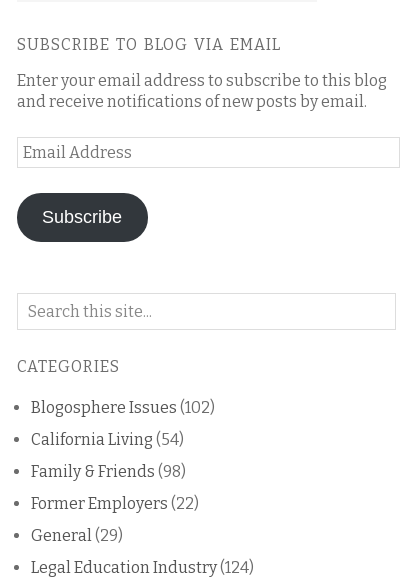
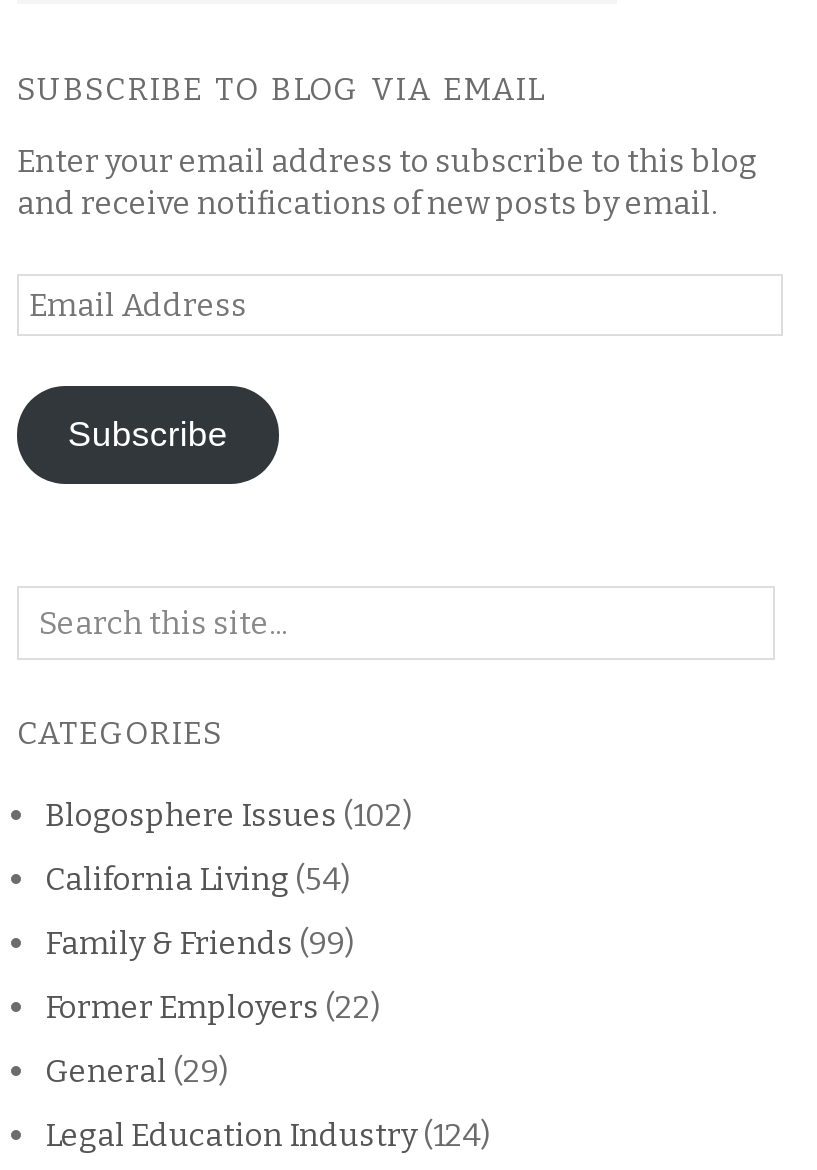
[31,462,186,481] Family & Friends (98) -> [45,924,355,962] Family & Friends (99)

